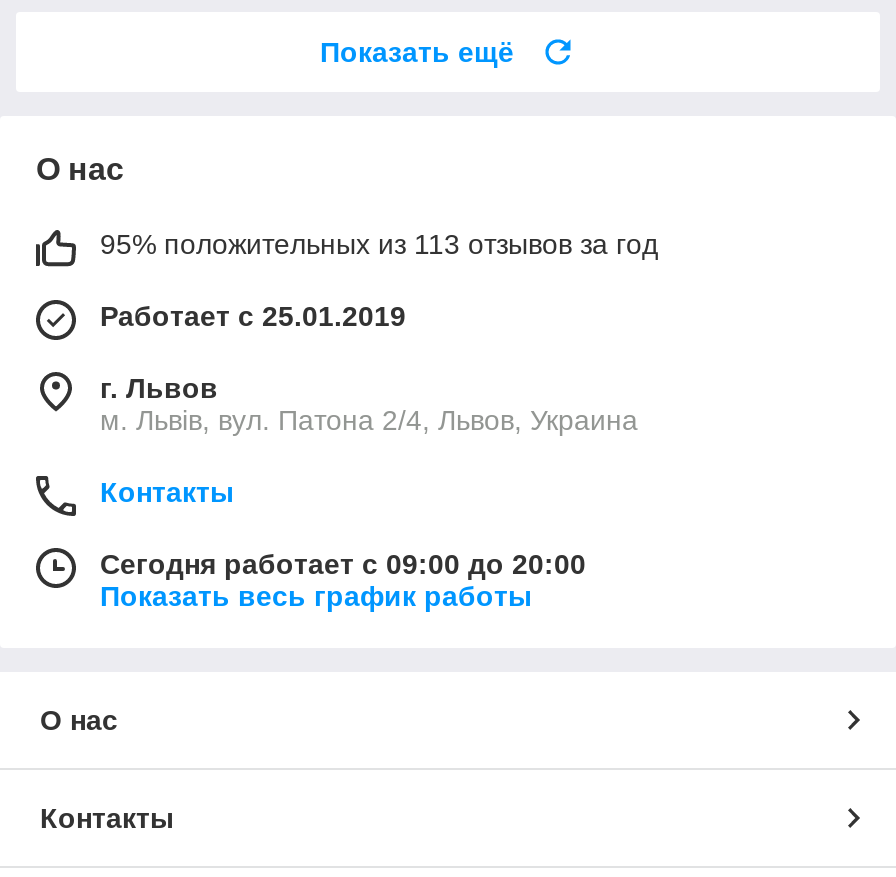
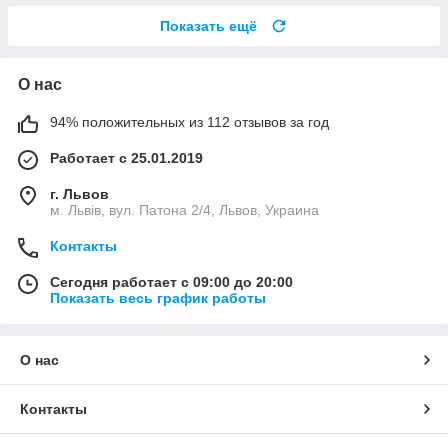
[100,228,658,260] 95% положительных из 113 отзывов за год -> [50,114,329,130] 94% положительных из 112 отзывов за год

